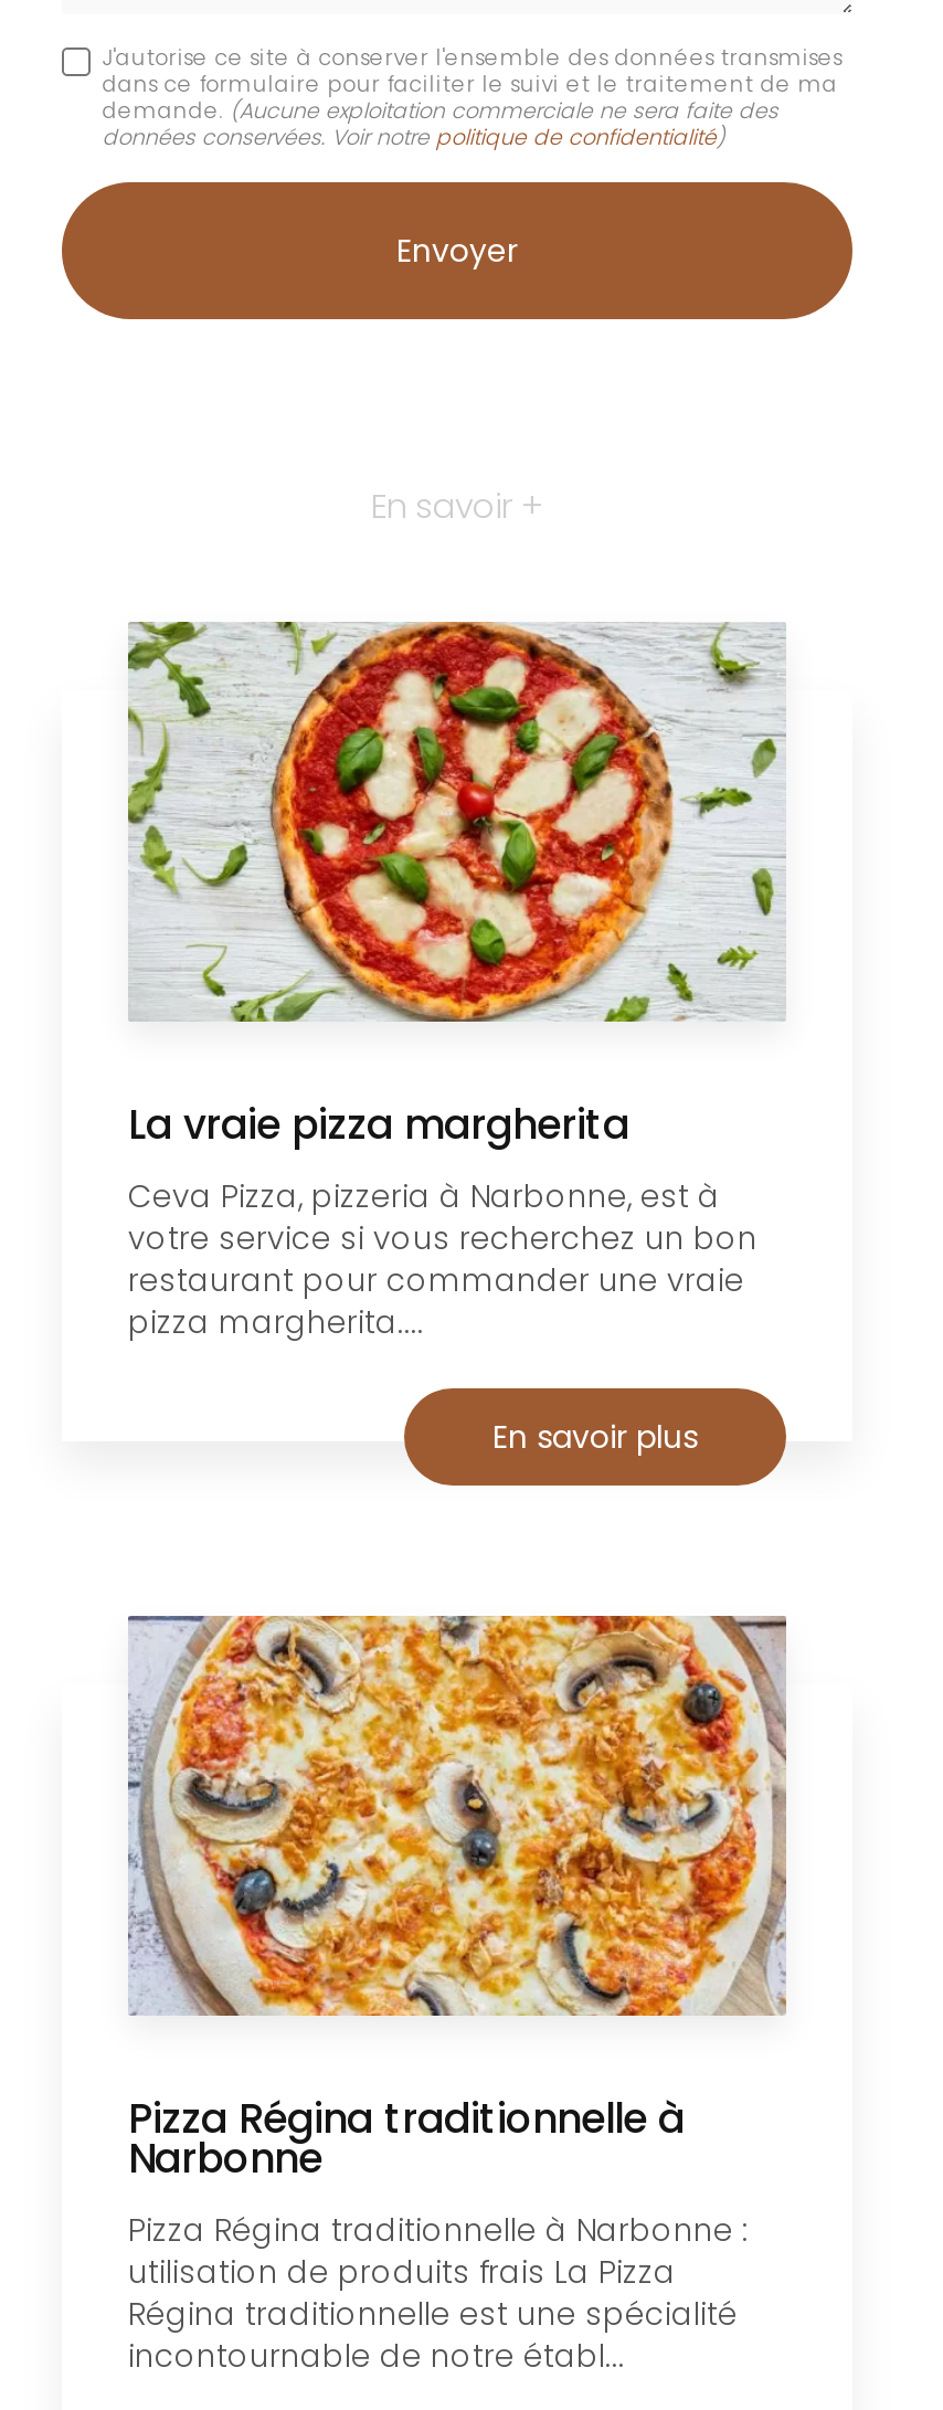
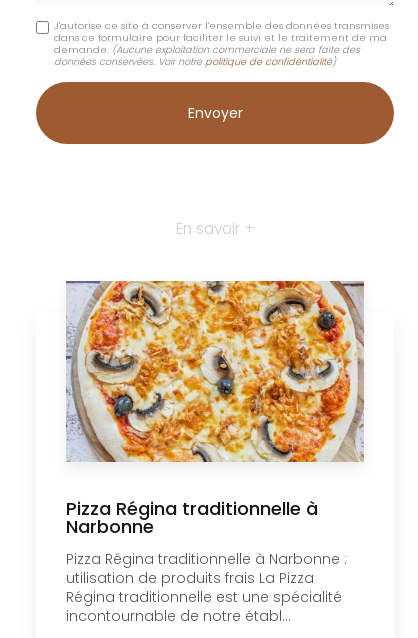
[126,620,784,1460] [image] | La vraie pizza margherita | Ceva Pizza, pizzeria à Narbonne, est à | votre service si vous recherchez un bon | restaurant pour commander une vraie | pizza margherita.... | En savoir plus -> none

